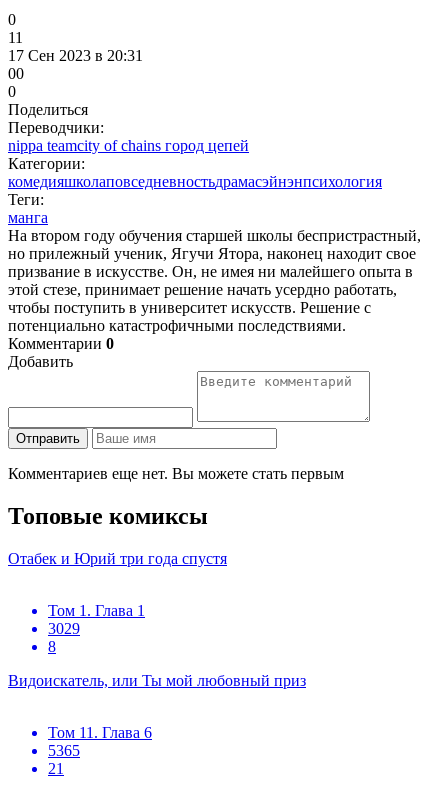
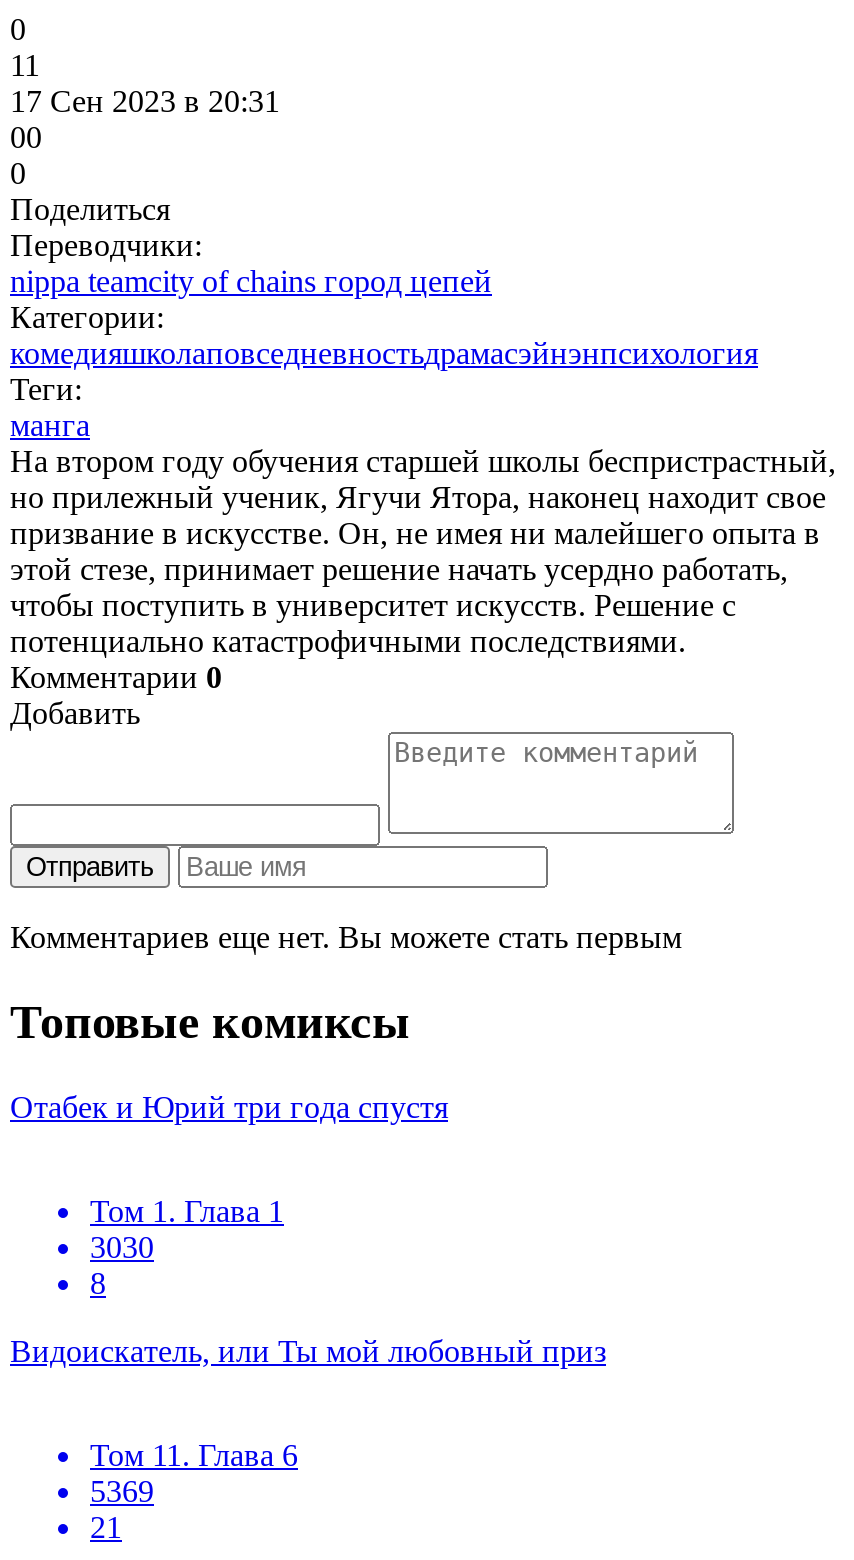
[48,620,80,637] 3029 -> [90,1230,154,1264] 3030
[48,742,80,759] 5365 -> [90,1474,154,1508] 5369

